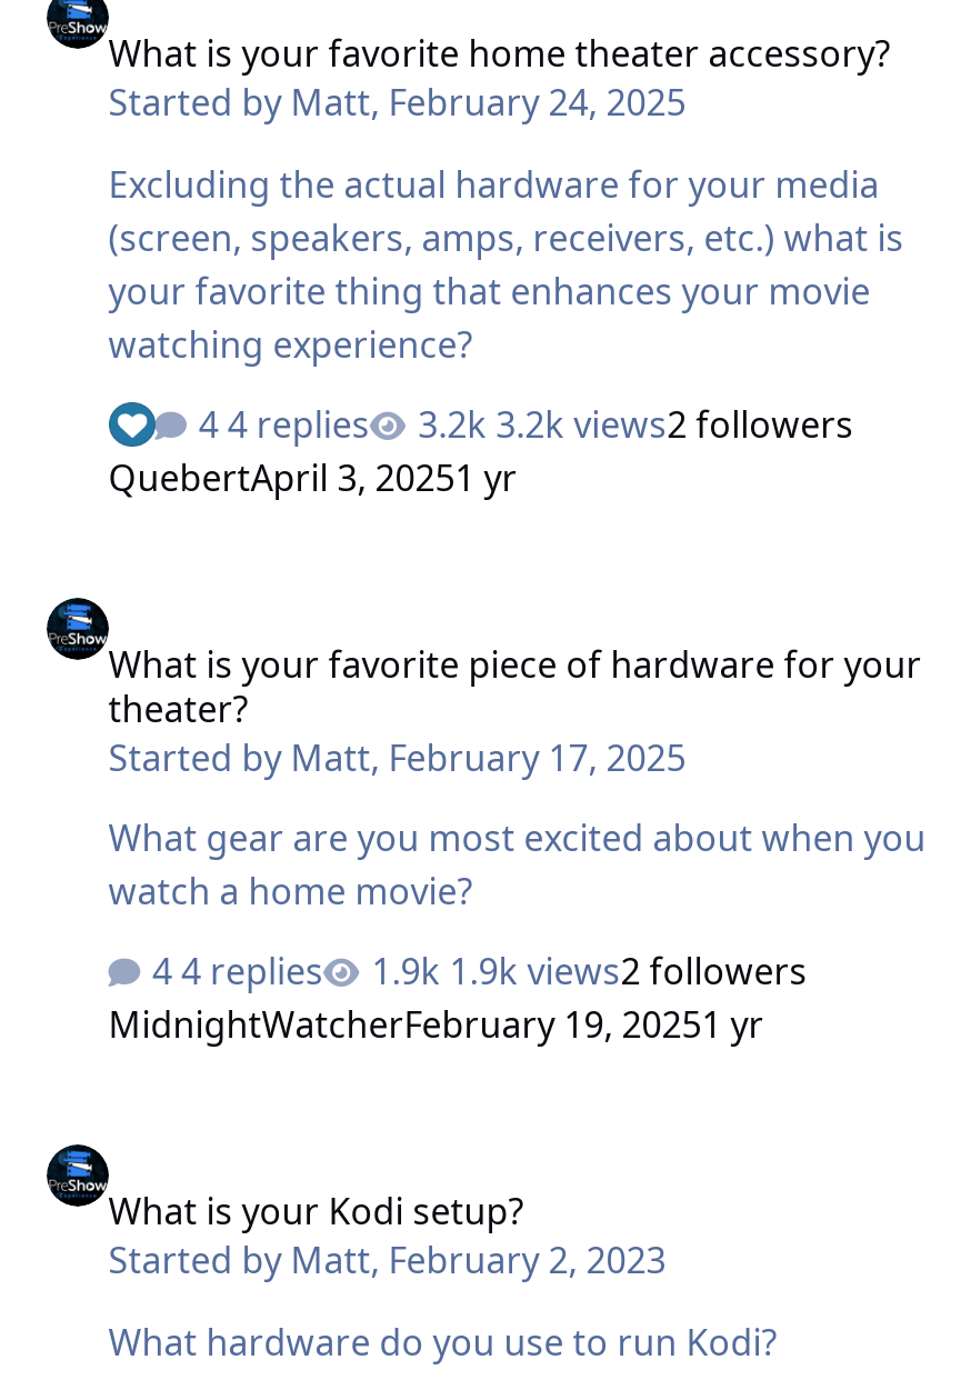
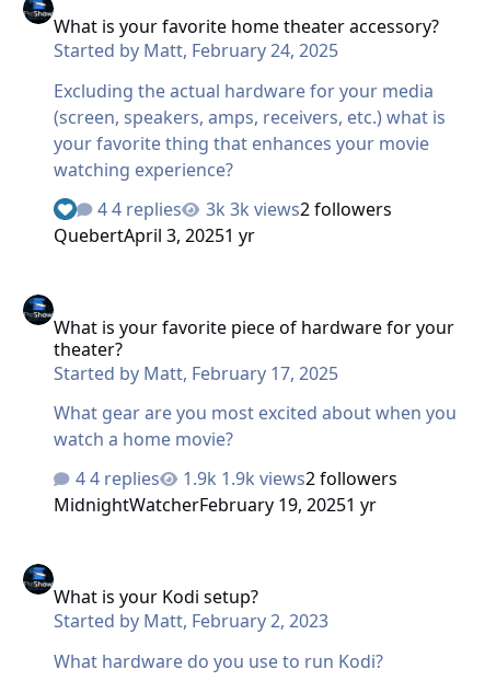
[496,400,853,449] 3.2k views2 followers -> [230,197,392,221] 3k views2 followers

